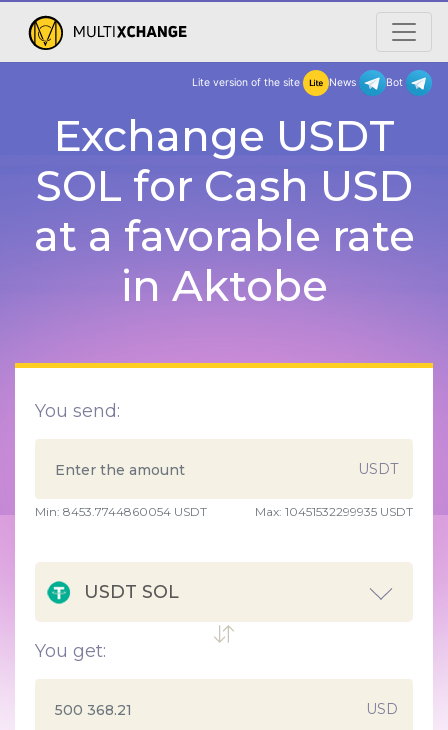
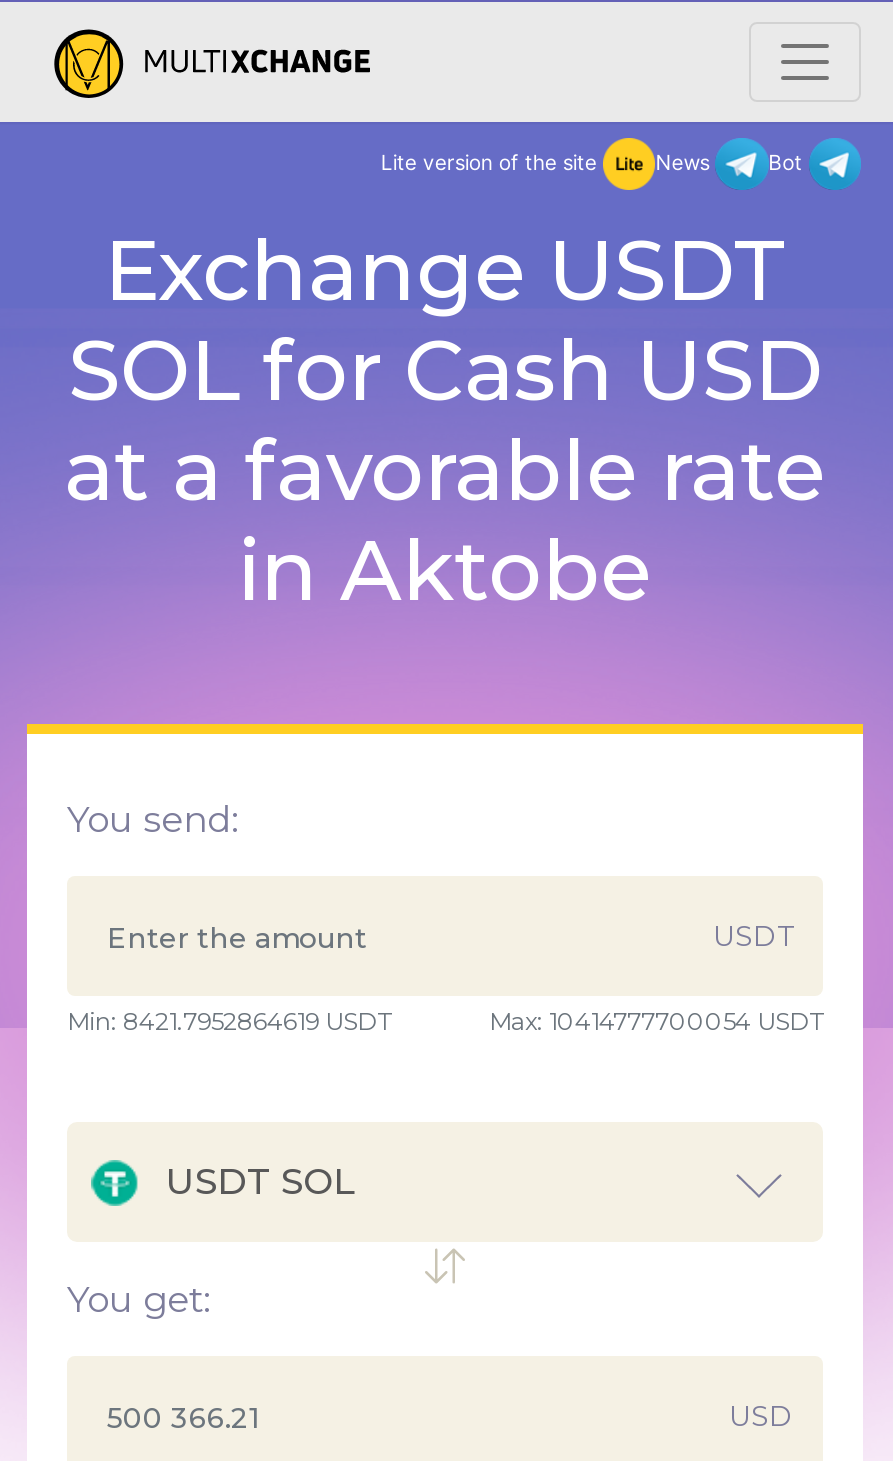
[35,504,207,519] Min: 8453.7744860054 USDT -> [67,1006,391,1036] Min: 8421.7952864619 USDT
[255,504,413,519] Max: 10451532299935 USDT -> [489,1006,823,1036] Max: 10414777700054 USDT

